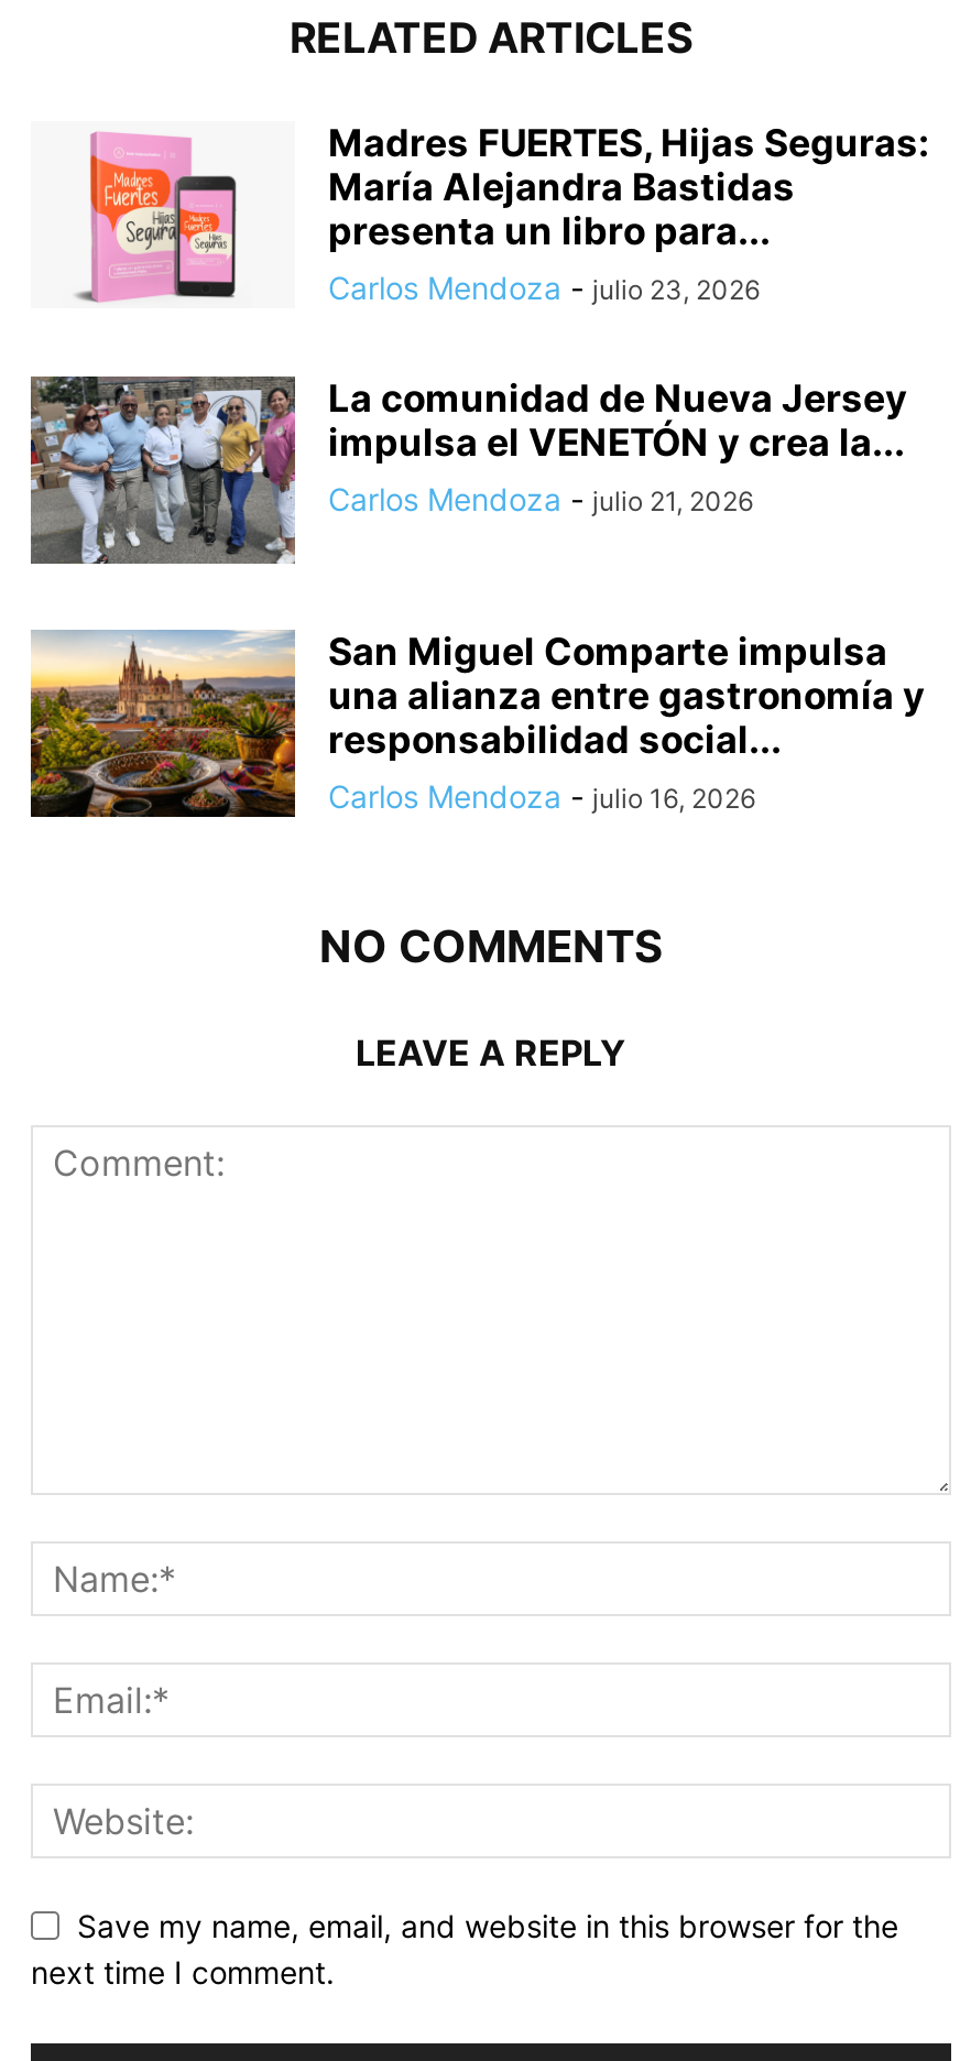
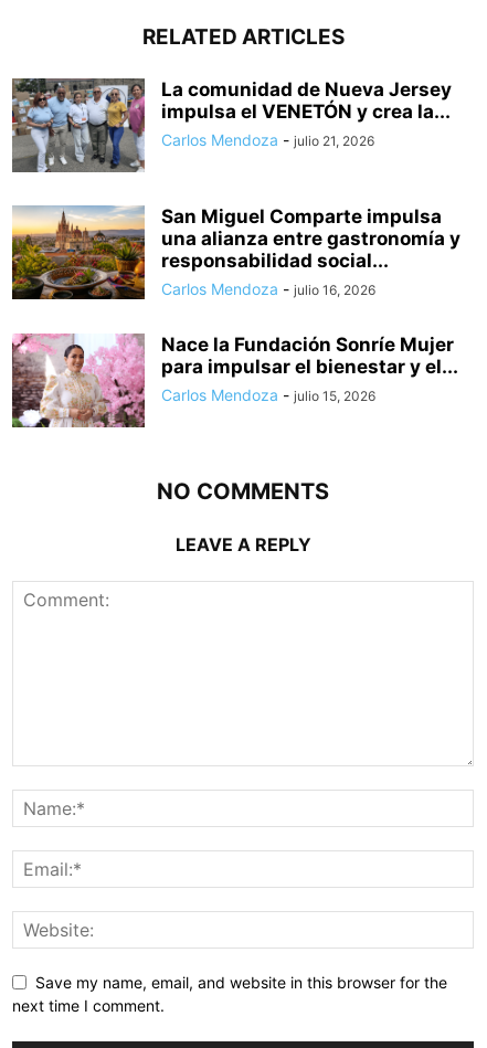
[75,130,238,304] [image] -> none
[328,122,929,307] Madres FUERTES, Hijas Seguras: | María Alejandra Bastidas | presenta un libro para... | Carlos Mendoza - julio 23, 2026 -> none
moved [26,372,925,815] -> [10,76,460,298]: [image] | La comunidad de Nueva Jersey | impulsa el VENETÓN y crea la... | Carlos Mendoza - julio 21, 2026 | San Miguel Comparte impulsa | una alianza entre gastronomía y | responsabilidad social... | Carlos Mendoza - julio 16, 2026
none -> [11,334,458,428] [image] | Nace la Fundación Sonríe Mujer | para impulsar el bienestar y el... | Carlos Mendoza - julio 15, 2026

